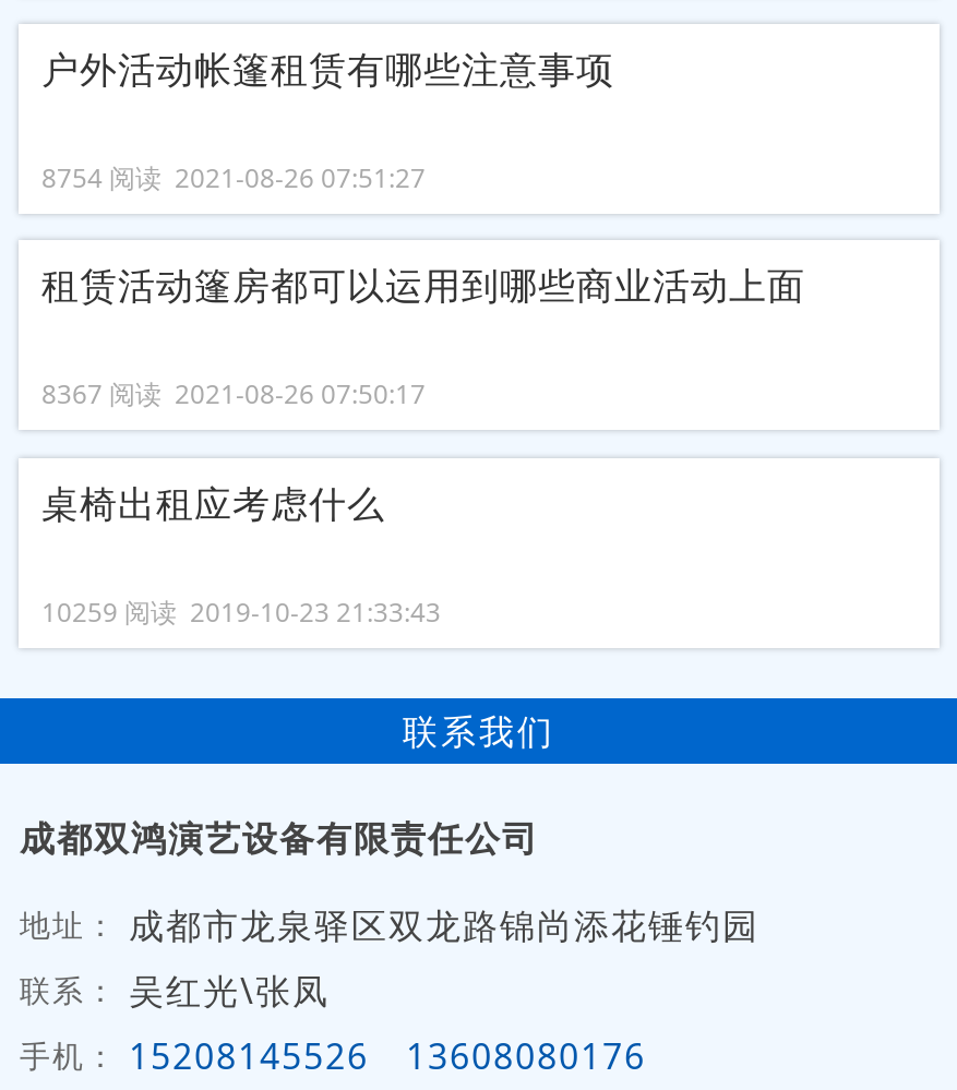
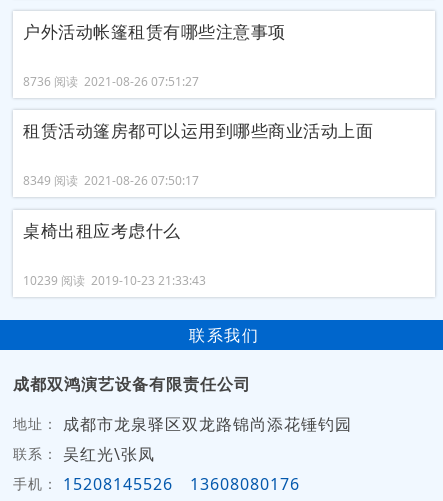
[41,158,425,196] 8754 阅读 2021-08-26 07:51:27 -> [23,73,199,90] 8736 阅读 2021-08-26 07:51:27
[41,376,425,413] 8367 阅读 2021-08-26 07:50:17 -> [23,172,199,189] 8349 阅读 2021-08-26 07:50:17
[41,593,441,630] 10259 阅读 2019-10-23 21:33:43 -> [23,272,206,289] 10239 阅读 2019-10-23 21:33:43

